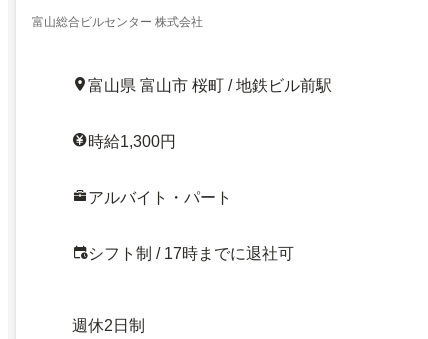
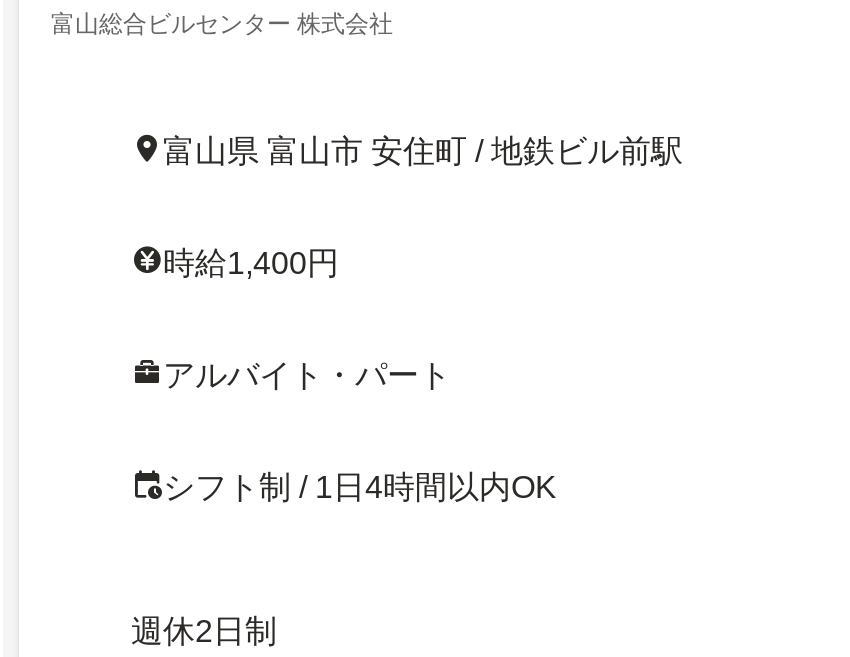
[88,77,332,94] 富山県 富山市 桜町 / 地鉄ビル前駅 -> [163,133,683,167] 富山県 富山市 安住町 / 地鉄ビル前駅
[88,133,176,150] 時給1,300円 -> [163,245,339,279] 時給1,400円
[88,245,294,262] シフト制 / 17時までに退社可 -> [163,469,557,503] シフト制 / 1日4時間以内OK

